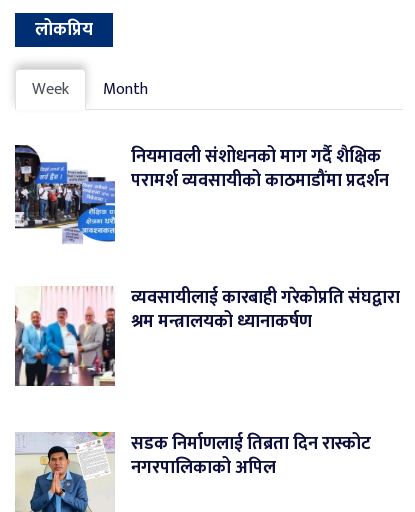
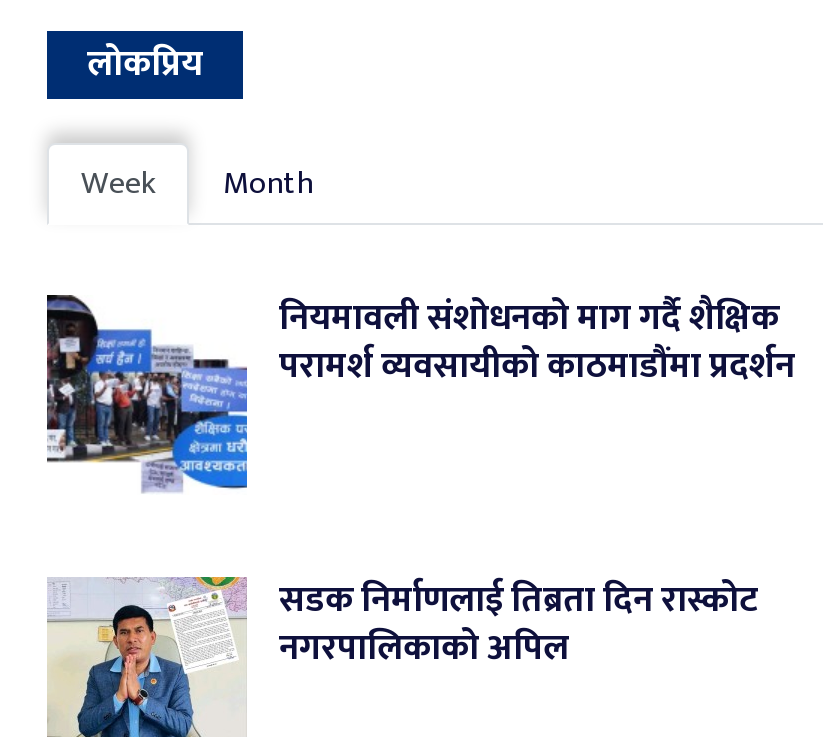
[15,283,400,389] [image] | व्यवसायीलाई कारबाही गरेकोप्रति संघद्वारा | श्रम मन्त्रालयको ध्यानाकर्षण -> none

